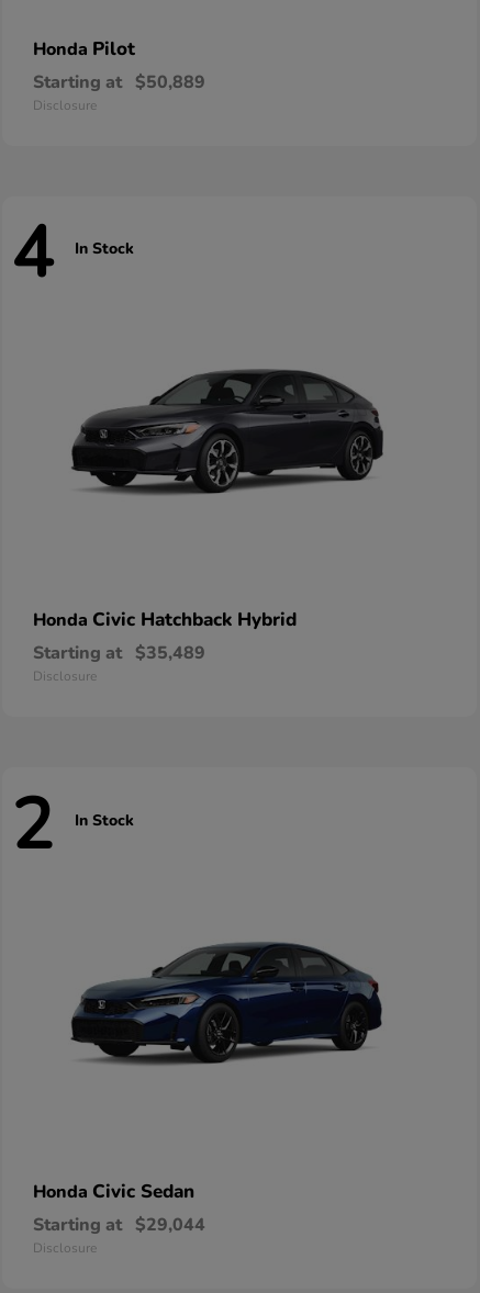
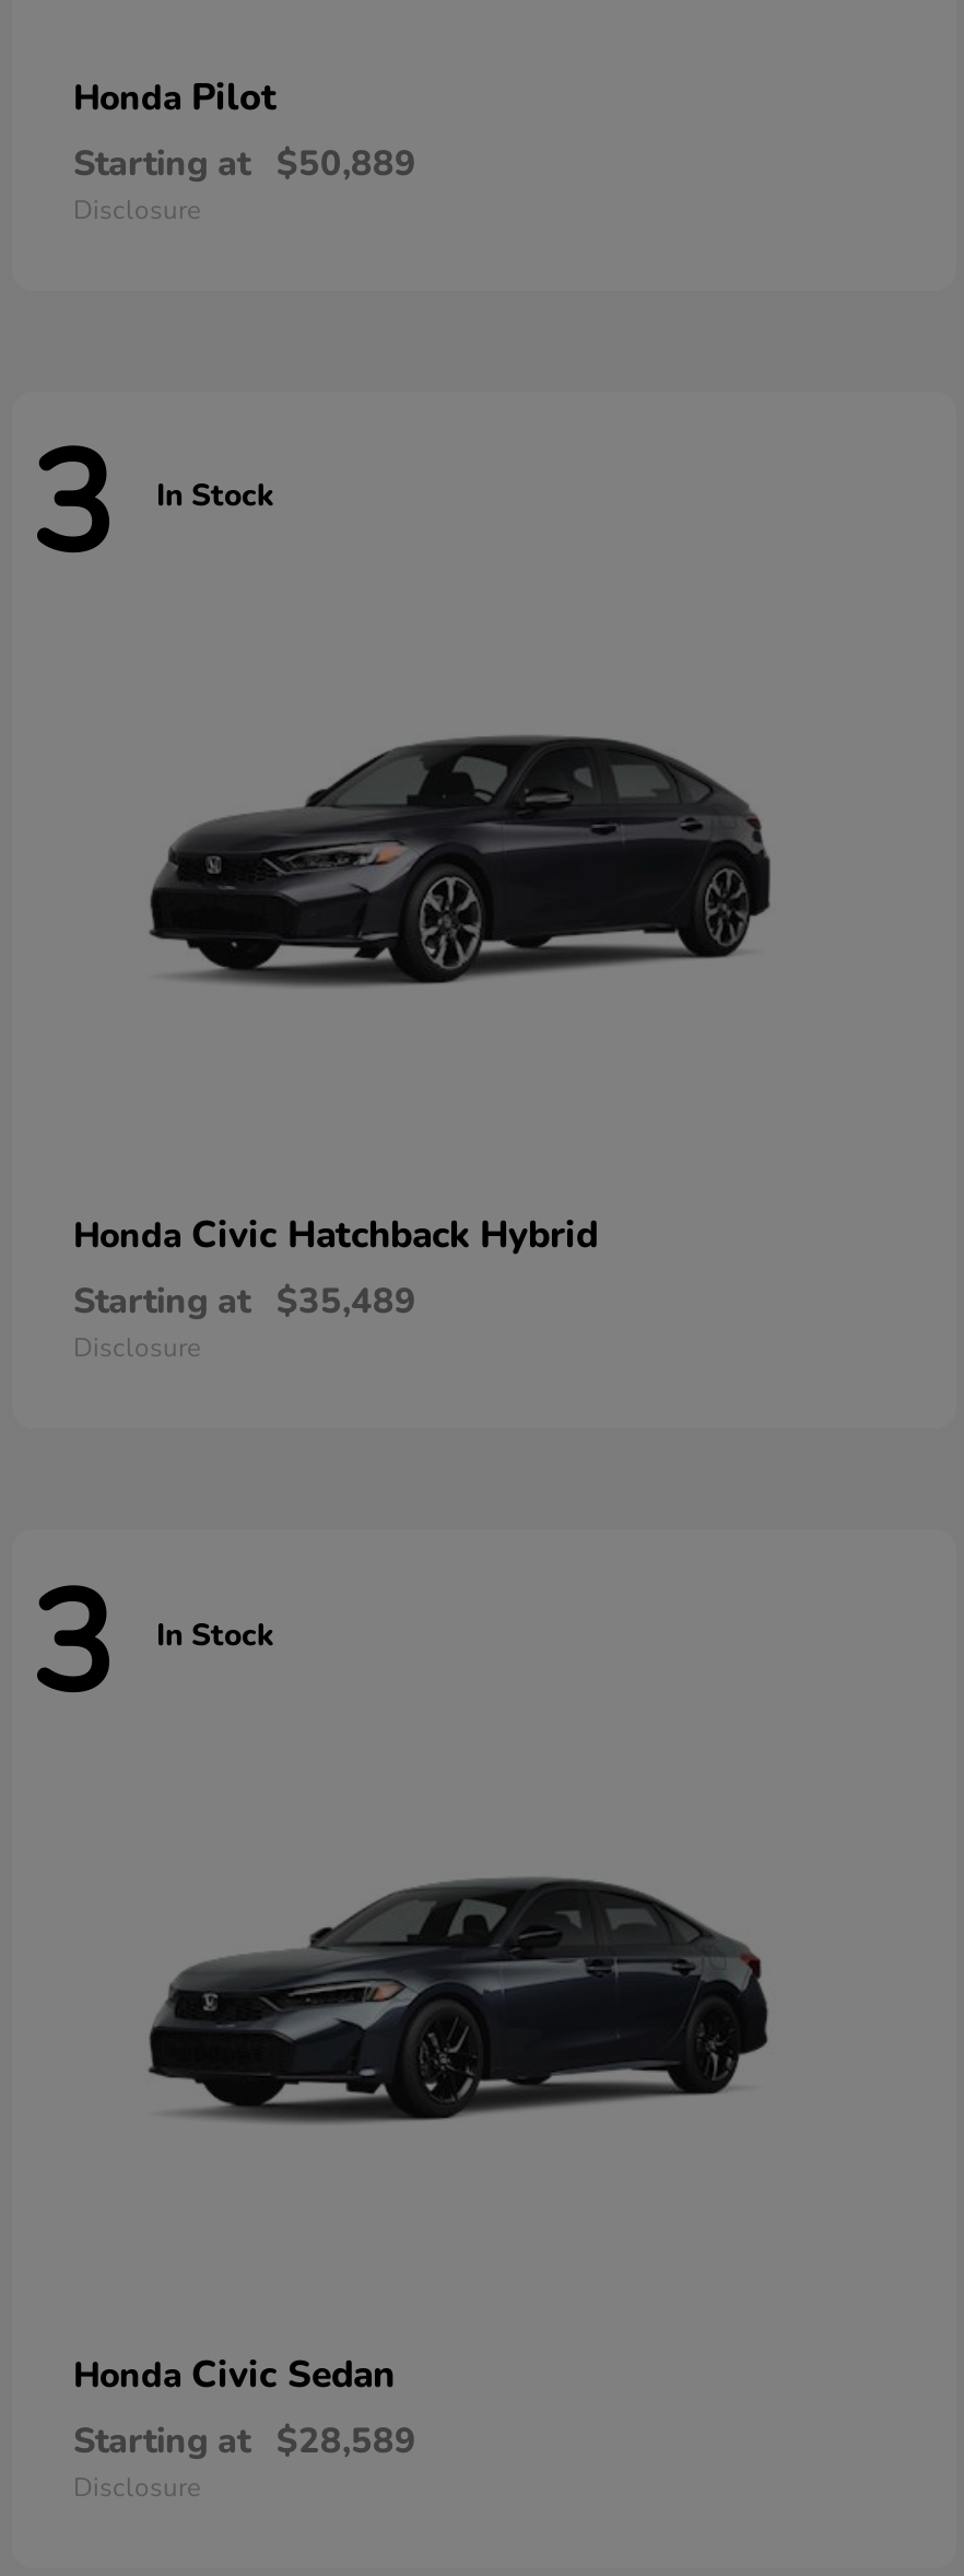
[11,205,134,302] 4 In Stock -> [30,410,274,602] 3 In Stock
[11,777,134,874] 2 In Stock -> [30,1549,274,1741] 3 In Stock
[33,1213,205,1237] Starting at $29,044 -> [73,2418,416,2466] Starting at $28,589

